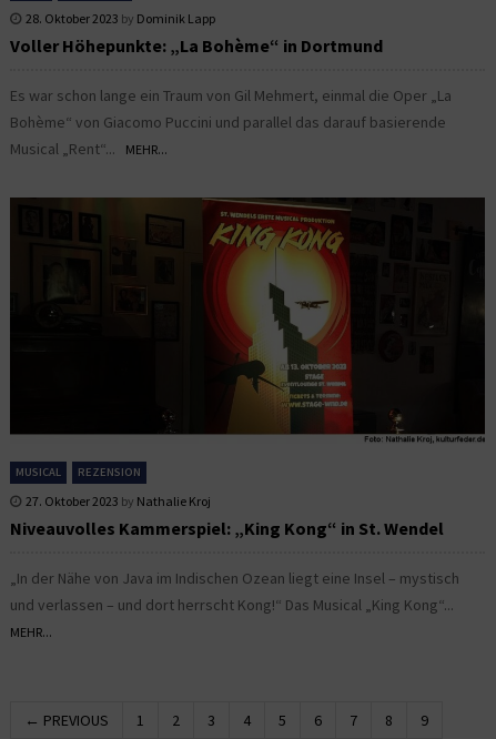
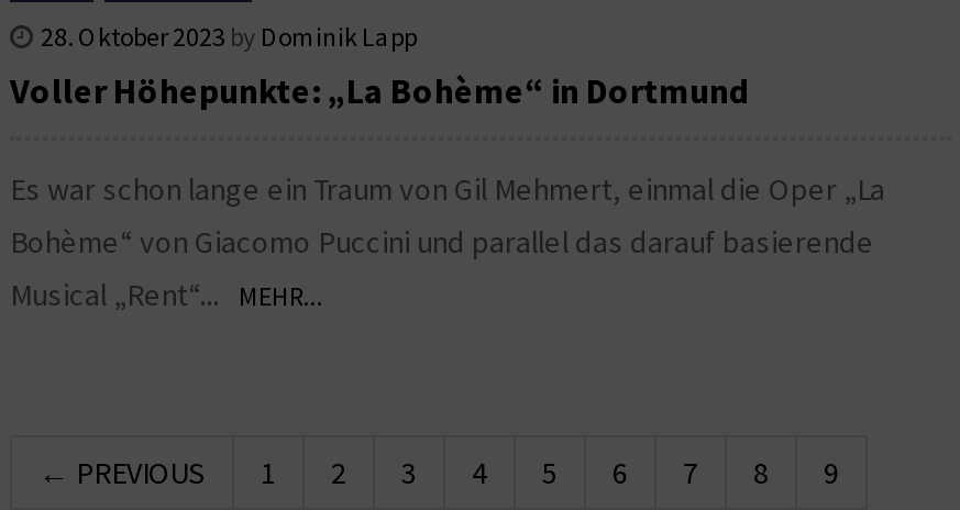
[10,196,486,640] [image] | MUSICAL | REZENSION | 27. Oktober 2023 by Nathalie Kroj | Niveauvolles Kammerspiel: „King Kong“ in St. Wendel | „In der Nähe von Java im Indischen Ozean liegt eine Insel – mystisch | und verlassen – und dort herrscht Kong!“ Das Musical „King Kong“... | MEHR... -> none

